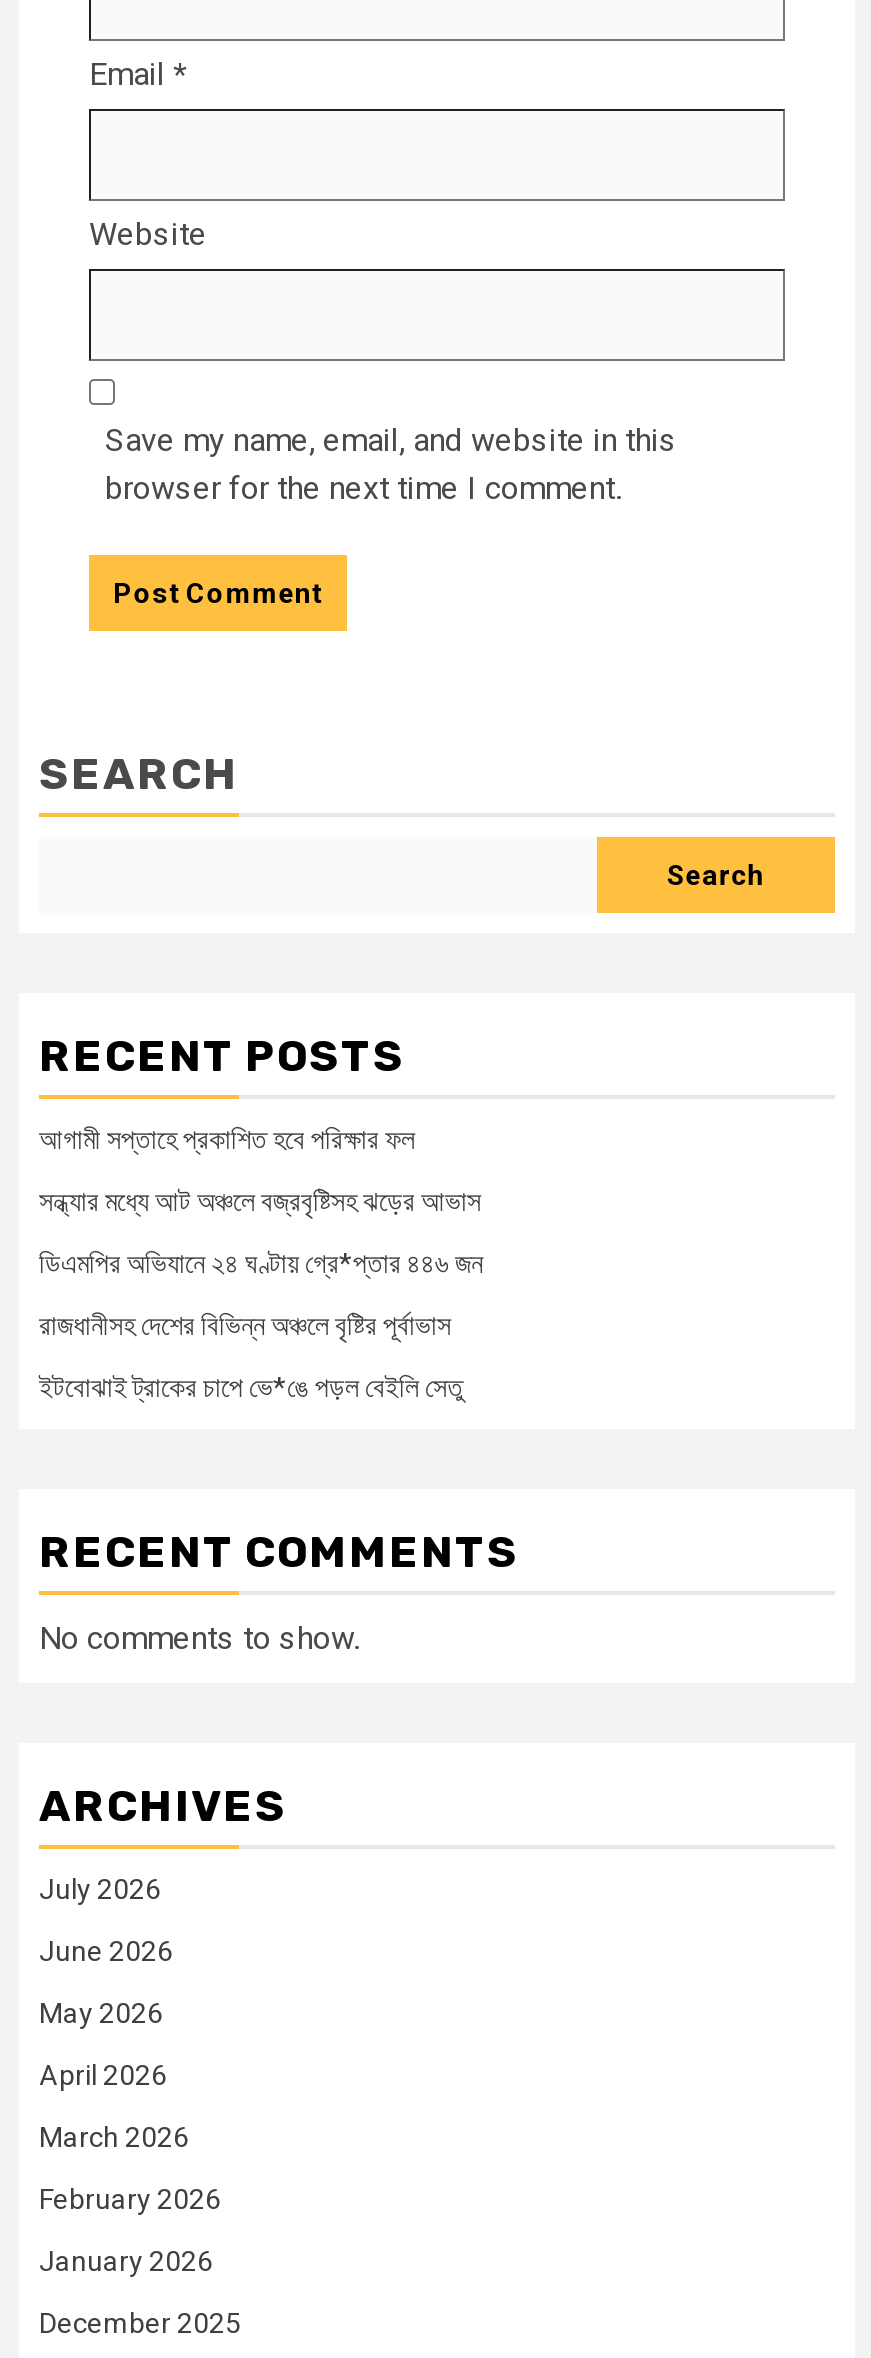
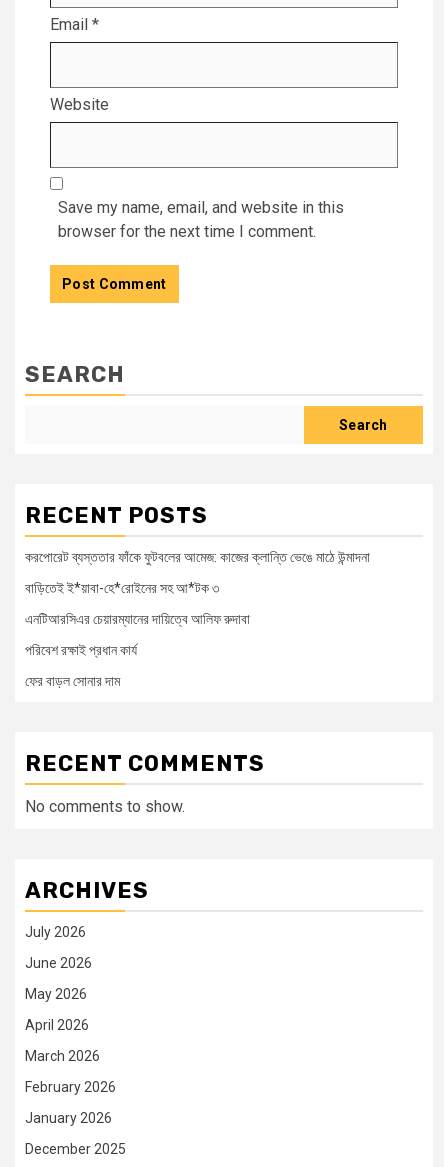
[39,1122,415,1154] আগামী সপ্তাহে প্রকাশিত হবে পরিক্ষার ফল -> [25,549,370,565] করপোরেট ব্যস্ততার ফাঁকে ফুটবলের আমেজ: কাজের ক্লান্তি ভেঙে মাঠে উন্মাদনা
[39,1184,481,1216] সন্ধ্যার মধ্যে আট অঞ্চলে বজ্রবৃষ্টিসহ ঝড়ের আভাস -> [25,580,219,596] বাড়িতেই ই*য়াবা-হে*রোইনের সহ আ*টক ৩
[39,1246,483,1278] ডিএমপির অভিযানে ২৪ ঘণ্টায় গ্রে*প্তার ৪৪৬ জন -> [25,611,250,627] এনটিআরসিএর চেয়ারম্যানের দায়িত্বে আলিফ রুদাবা
[39,1308,451,1340] রাজধানীসহ দেশের বিভিন্ন অঞ্চলে বৃষ্টির পূর্বাভাস -> [25,642,137,658] পরিবেশ রক্ষাই প্রধান কার্য
[39,1370,463,1402] ইটবোঝাই ট্রাকের চাপে ভে*ঙে পড়ল বেইলি সেতু -> [25,673,123,689] ফের বাড়ল সোনার দাম

